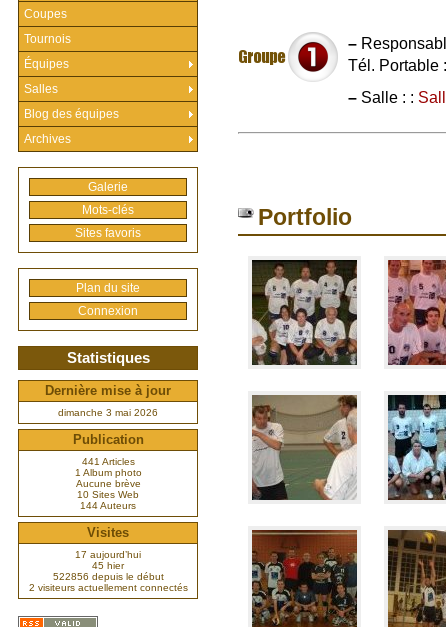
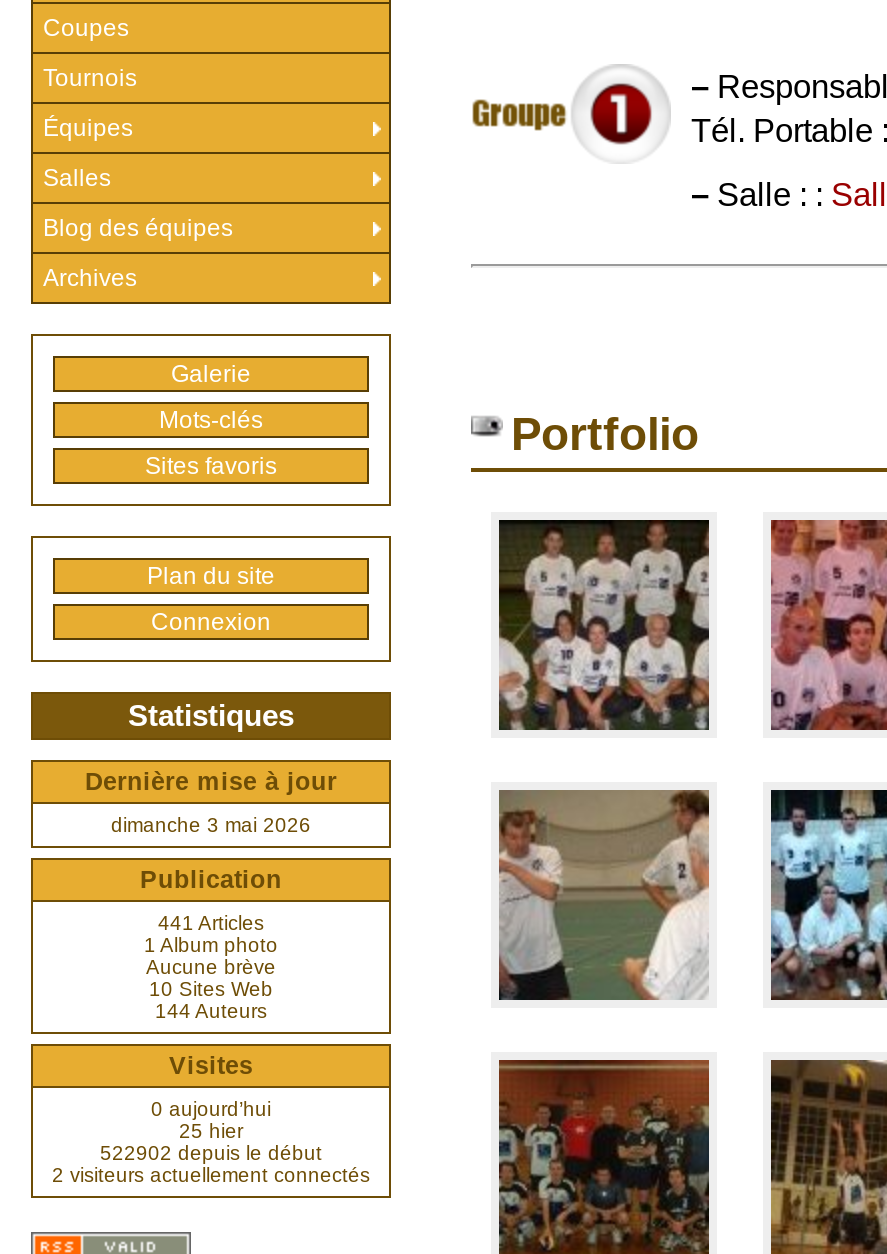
[75,549,141,560] 17 aujourd’hui -> [151,1098,271,1120] 0 aujourd’hui
[92,560,124,571] 45 hier -> [179,1120,243,1142] 25 hier
[52,571,163,582] 522856 depuis le début -> [100,1142,322,1164] 522902 depuis le début

